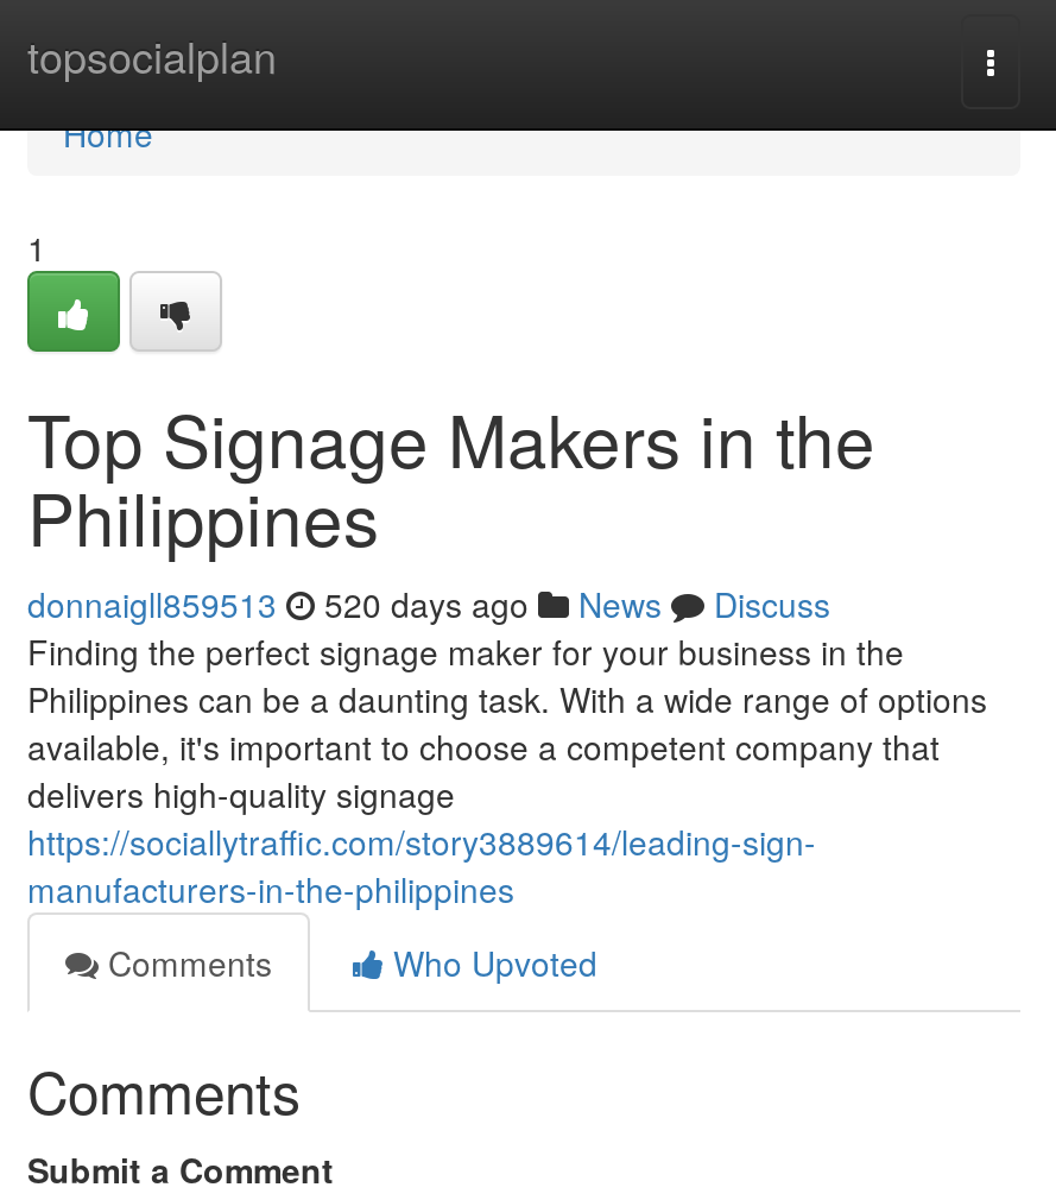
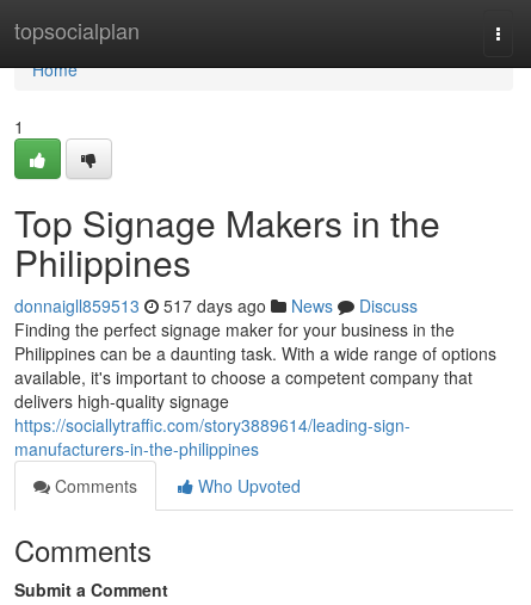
[27,580,830,627] donnaigll859513 520 days ago News Discuss -> [14,294,418,317] donnaigll859513 517 days ago News Discuss

